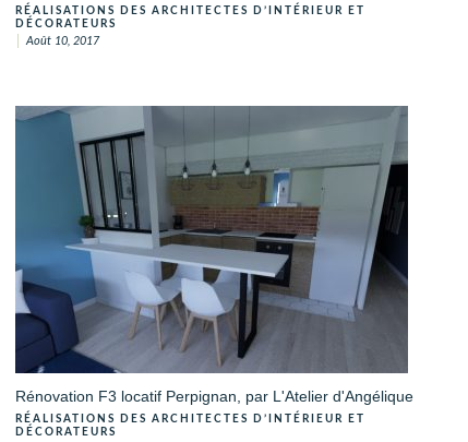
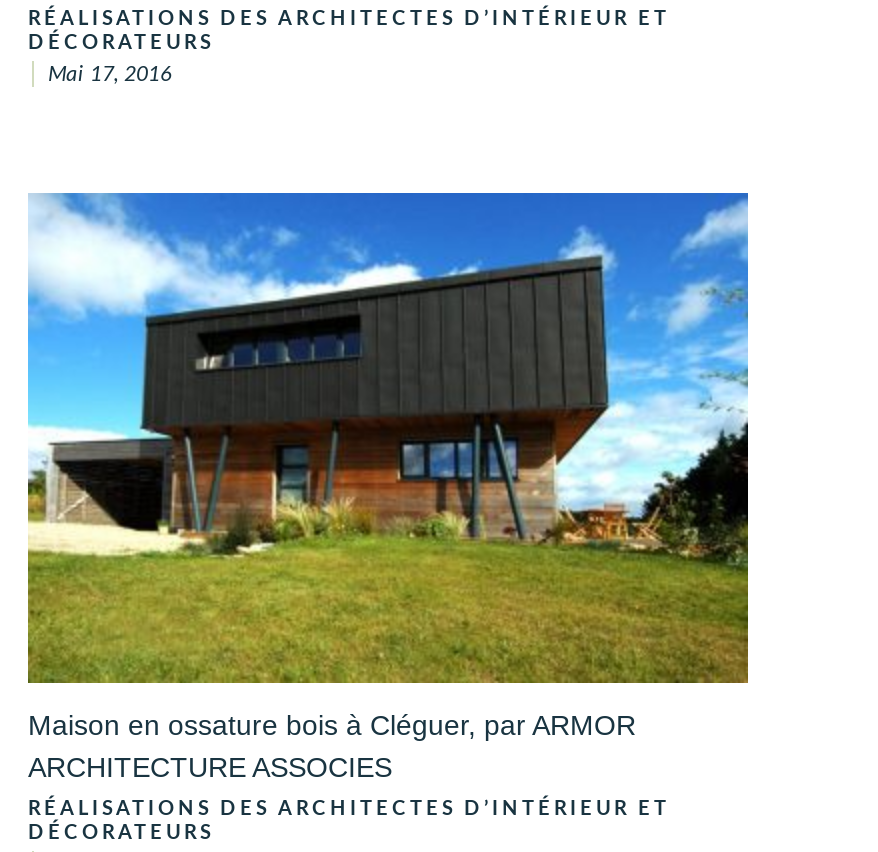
[26,35,99,47] Août 10, 2017 -> [48,64,172,86] Mai 17, 2016
[14,105,413,405] [image] | Rénovation F3 locatif Perpignan, par L'Atelier d'Angélique -> [26,192,750,784] [image] | Maison en ossature bois à Cléguer, par ARMOR | ARCHITECTURE ASSOCIES

